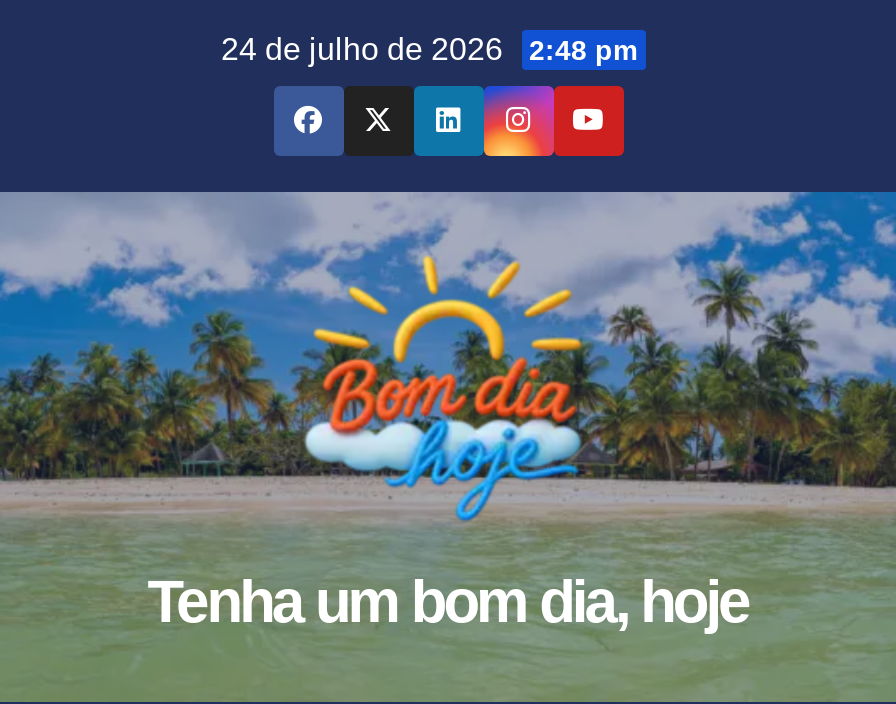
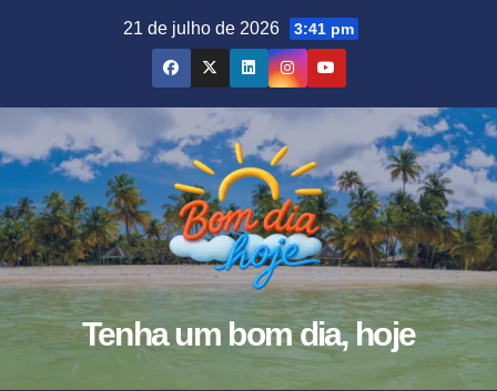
[221,32,637,66] 24 de julho de 2026 2:48 pm -> [123,19,353,38] 21 de julho de 2026 3:41 pm

